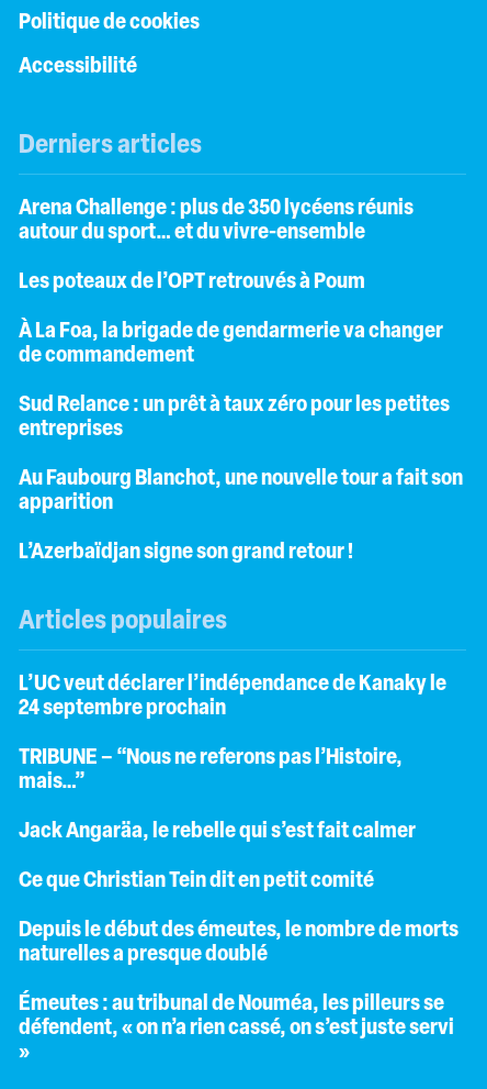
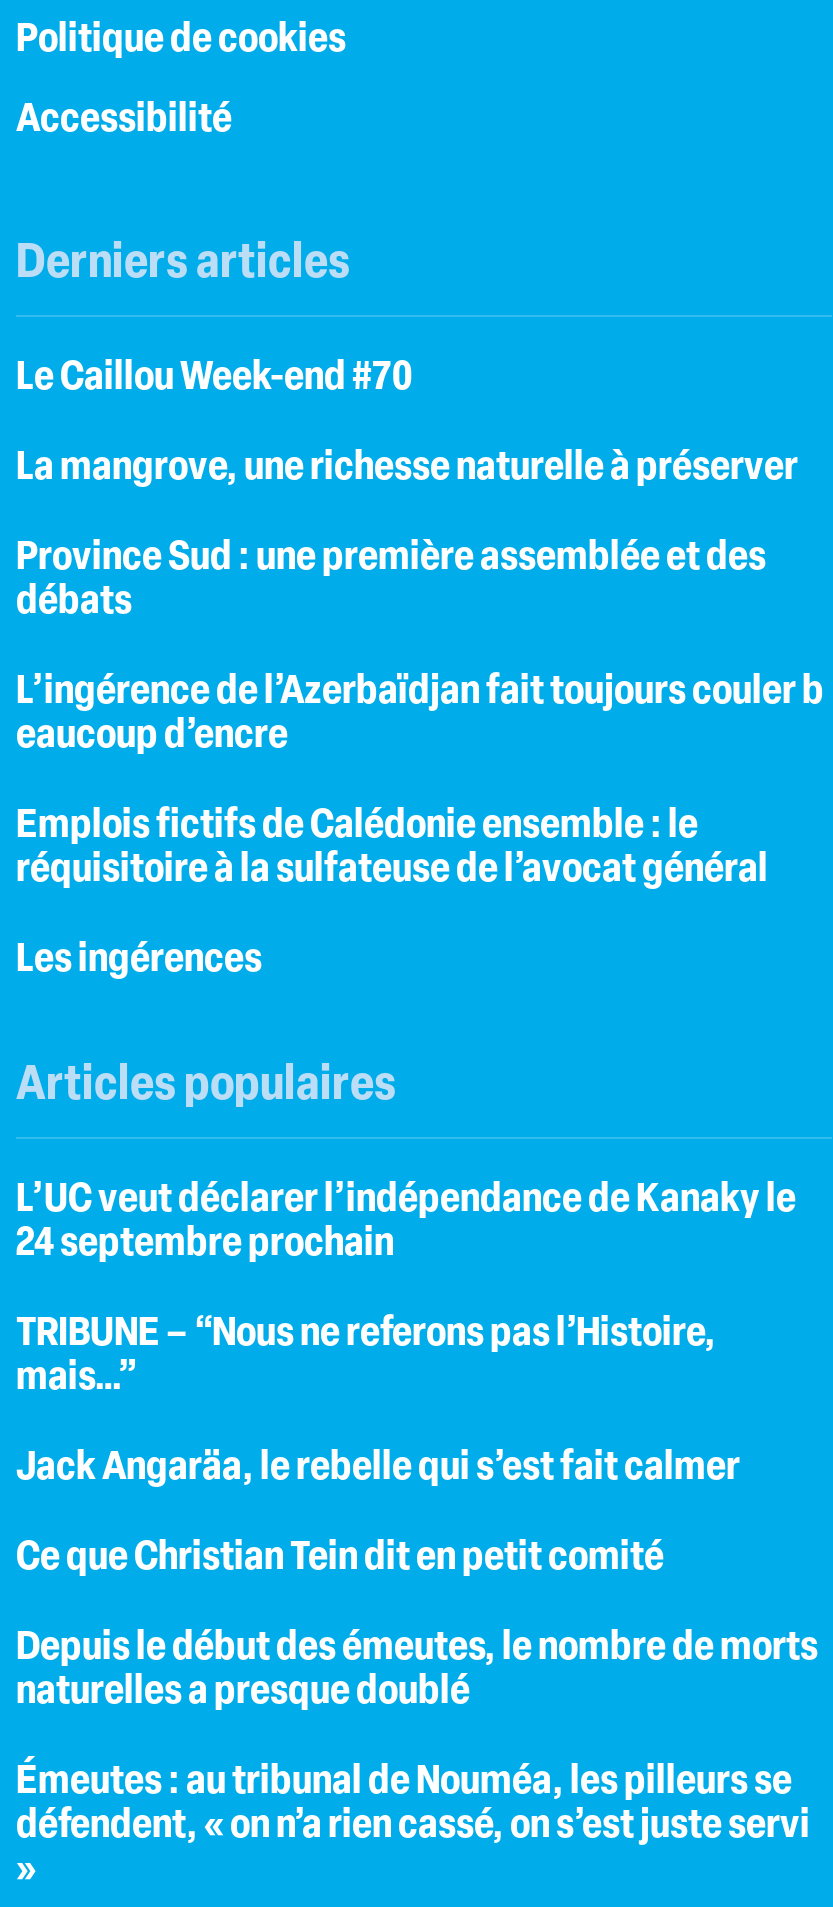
[19,198,414,244] Arena Challenge : plus de 350 lycéens réunis | autour du sport… et du vivre-ensemble -> [16,359,412,399] Le Caillou Week-end #70
[19,271,365,293] Les poteaux de l’OPT retrouvés à Poum -> [16,449,798,489] La mangrove, une richesse naturelle à préserver
[19,321,443,367] À La Foa, la brigade de gendarmerie va changer | de commandement -> [16,539,766,623] Province Sud : une première assemblée et des | débats
[19,394,450,441] Sud Relance : un prêt à taux zéro pour les petites | entreprises -> [16,673,824,757] L’ingérence de l’Azerbaïdjan fait toujours couler b | eaucoup d’encre
[19,468,463,514] Au Faubourg Blanchot, une nouvelle tour a fait son | apparition -> [16,807,768,891] Emplois fictifs de Calédonie ensemble : le | réquisitoire à la sulfateuse de l’avocat général
[19,542,353,564] L’Azerbaïdjan signe son grand retour ! -> [16,941,268,981] Les ingérences

